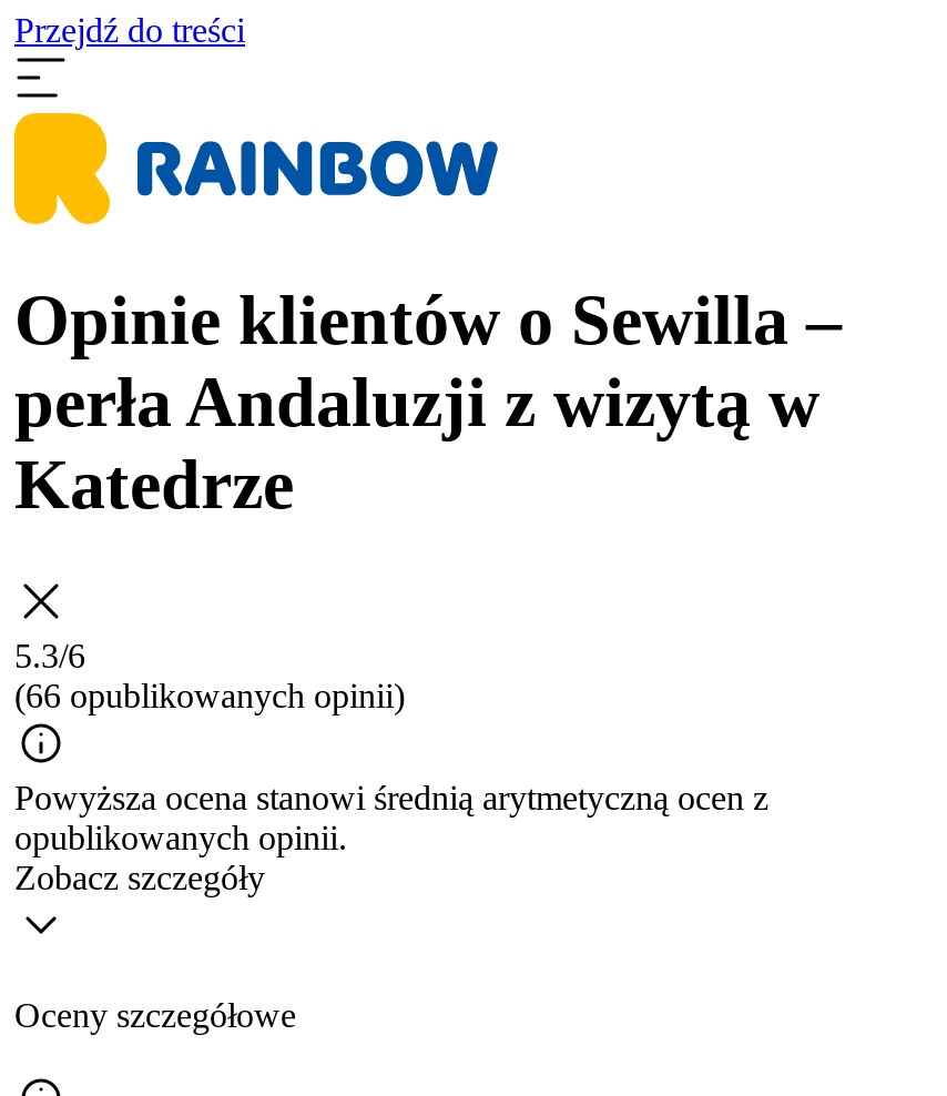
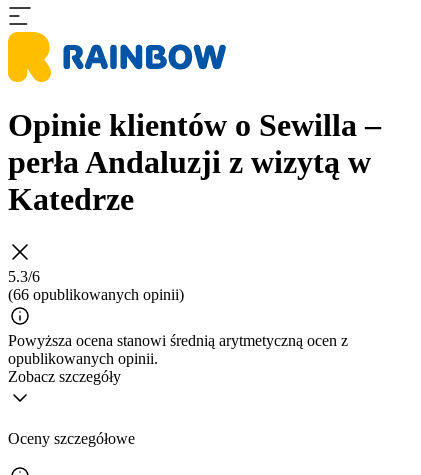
[14,11,245,49] Przejdź do treści -> none

